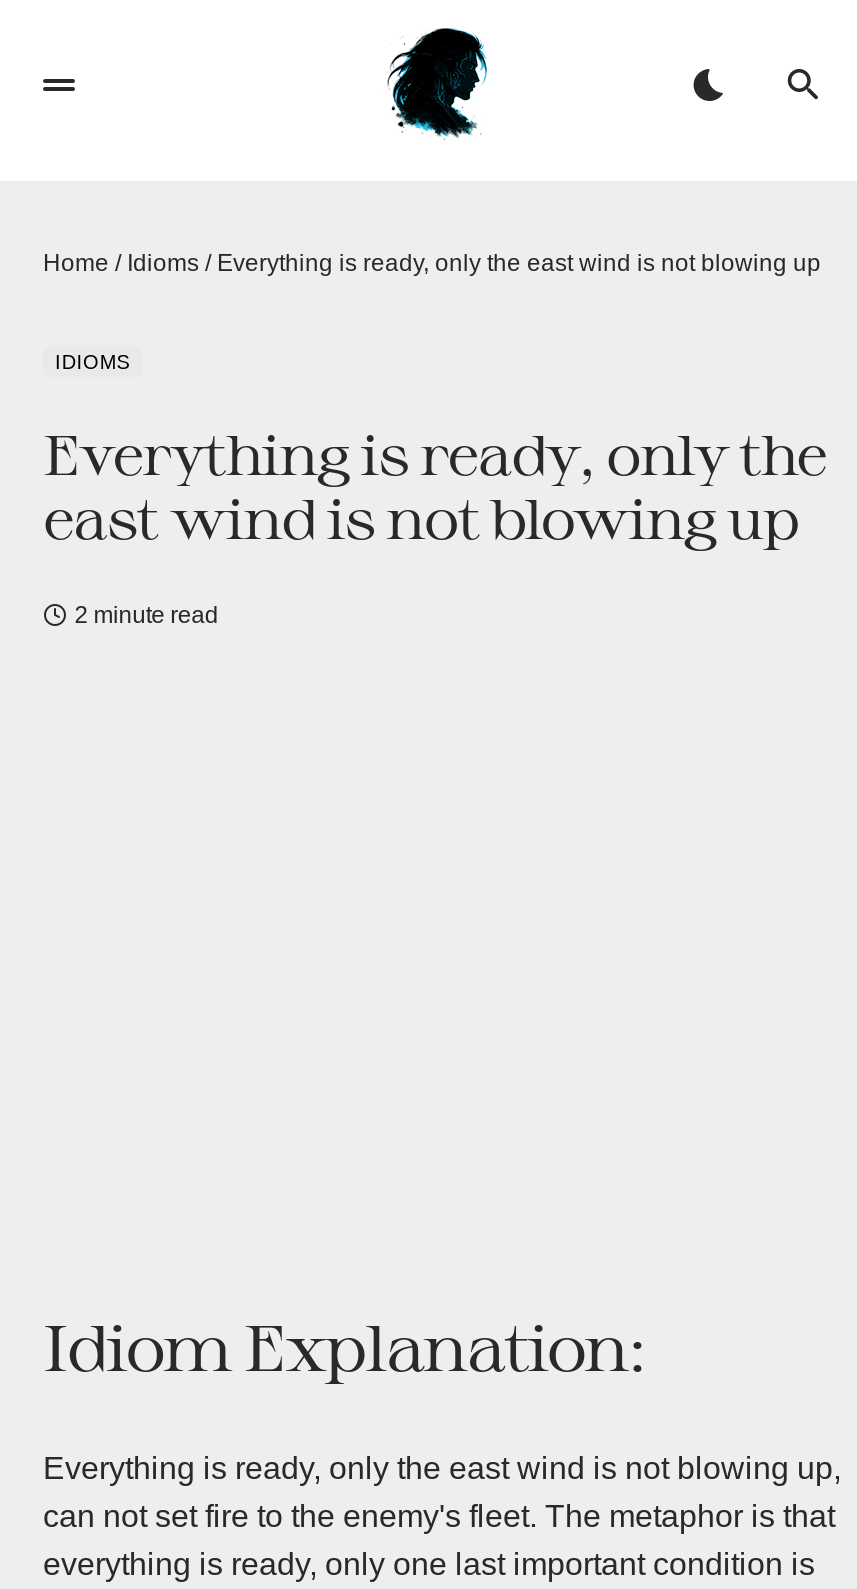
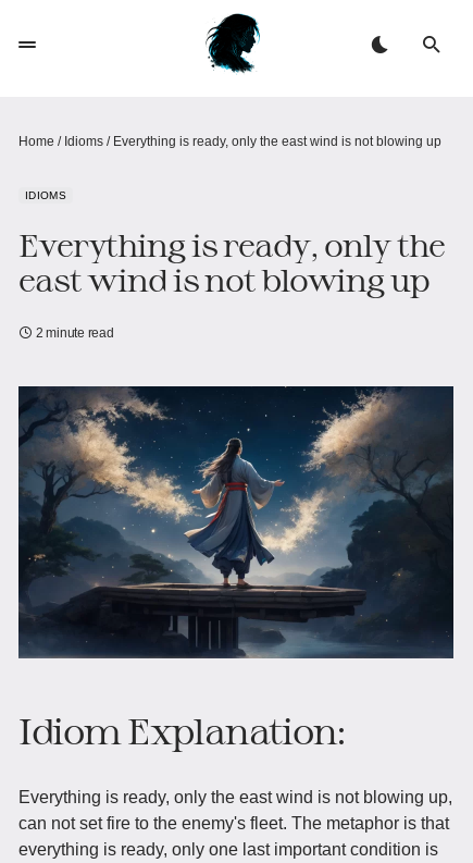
none -> [17,385,455,659] [image]

